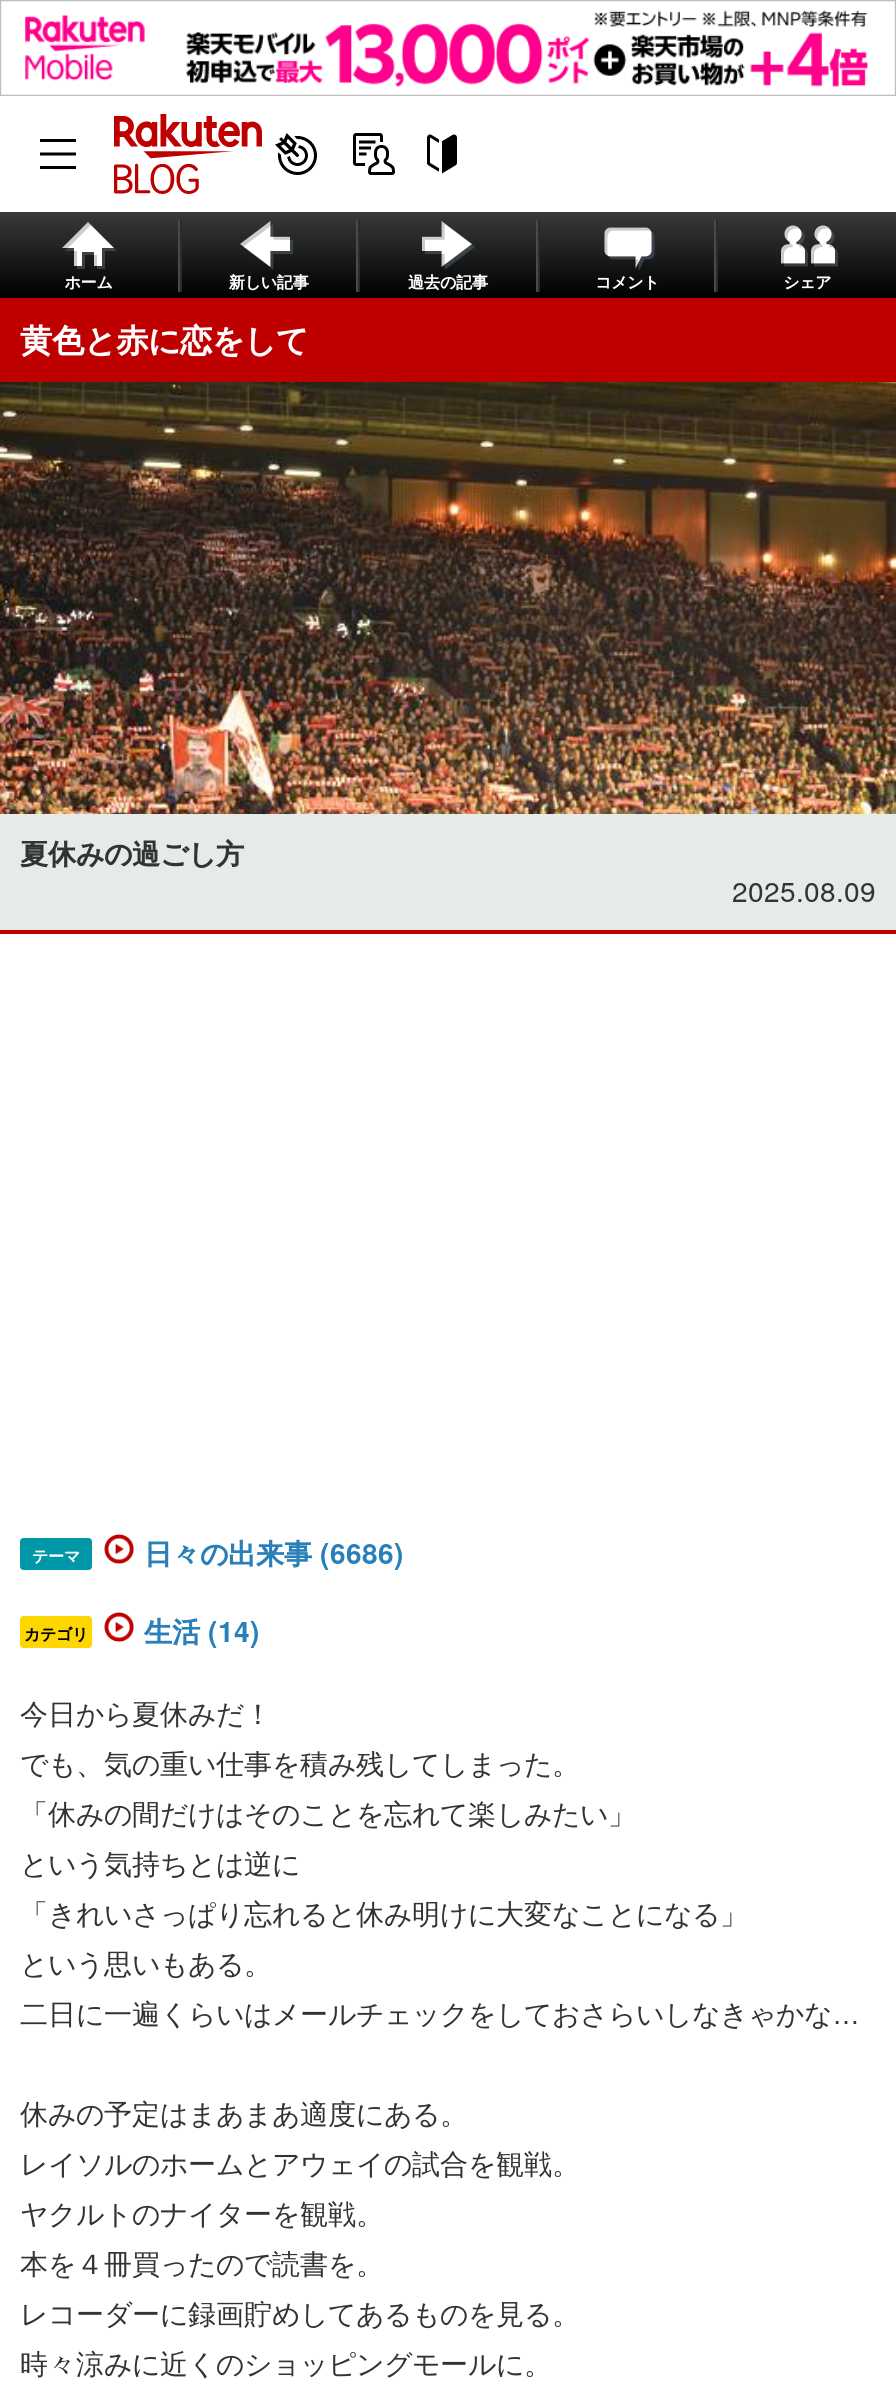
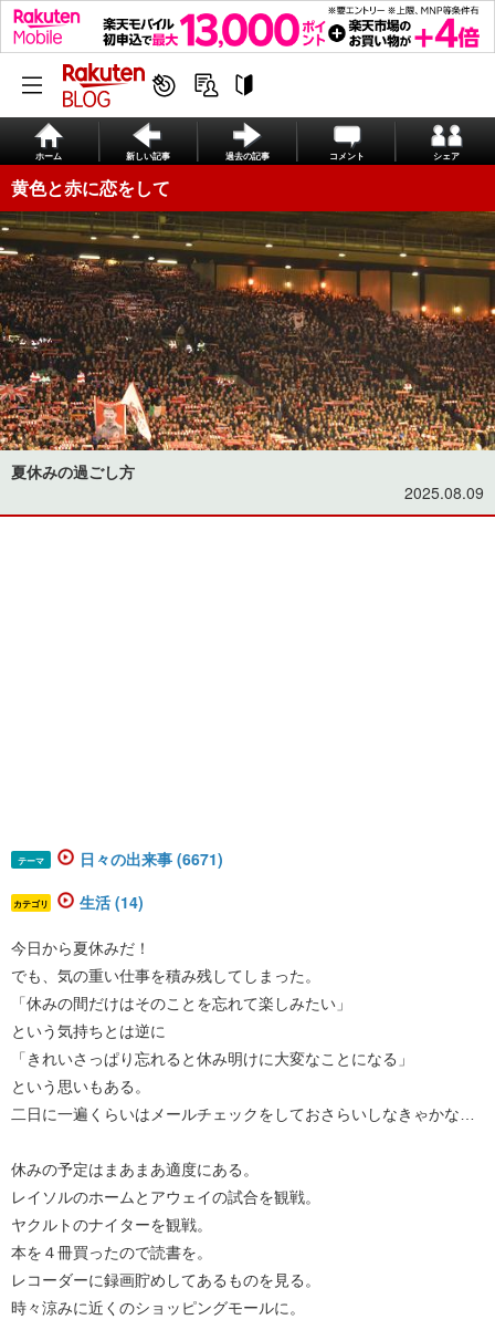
[144,1532,404,1572] 日々の出来事 (6686) -> [80,847,223,869] 日々の出来事 (6671)

